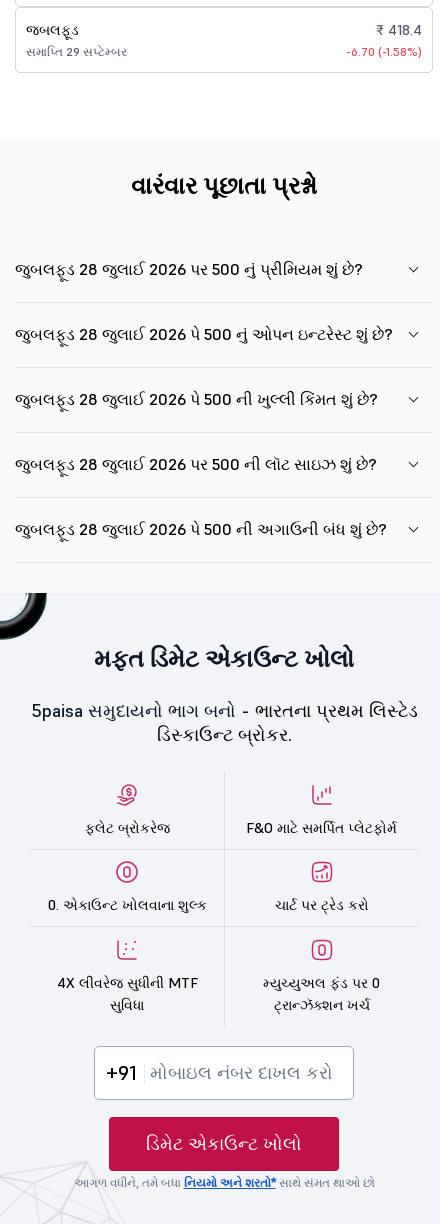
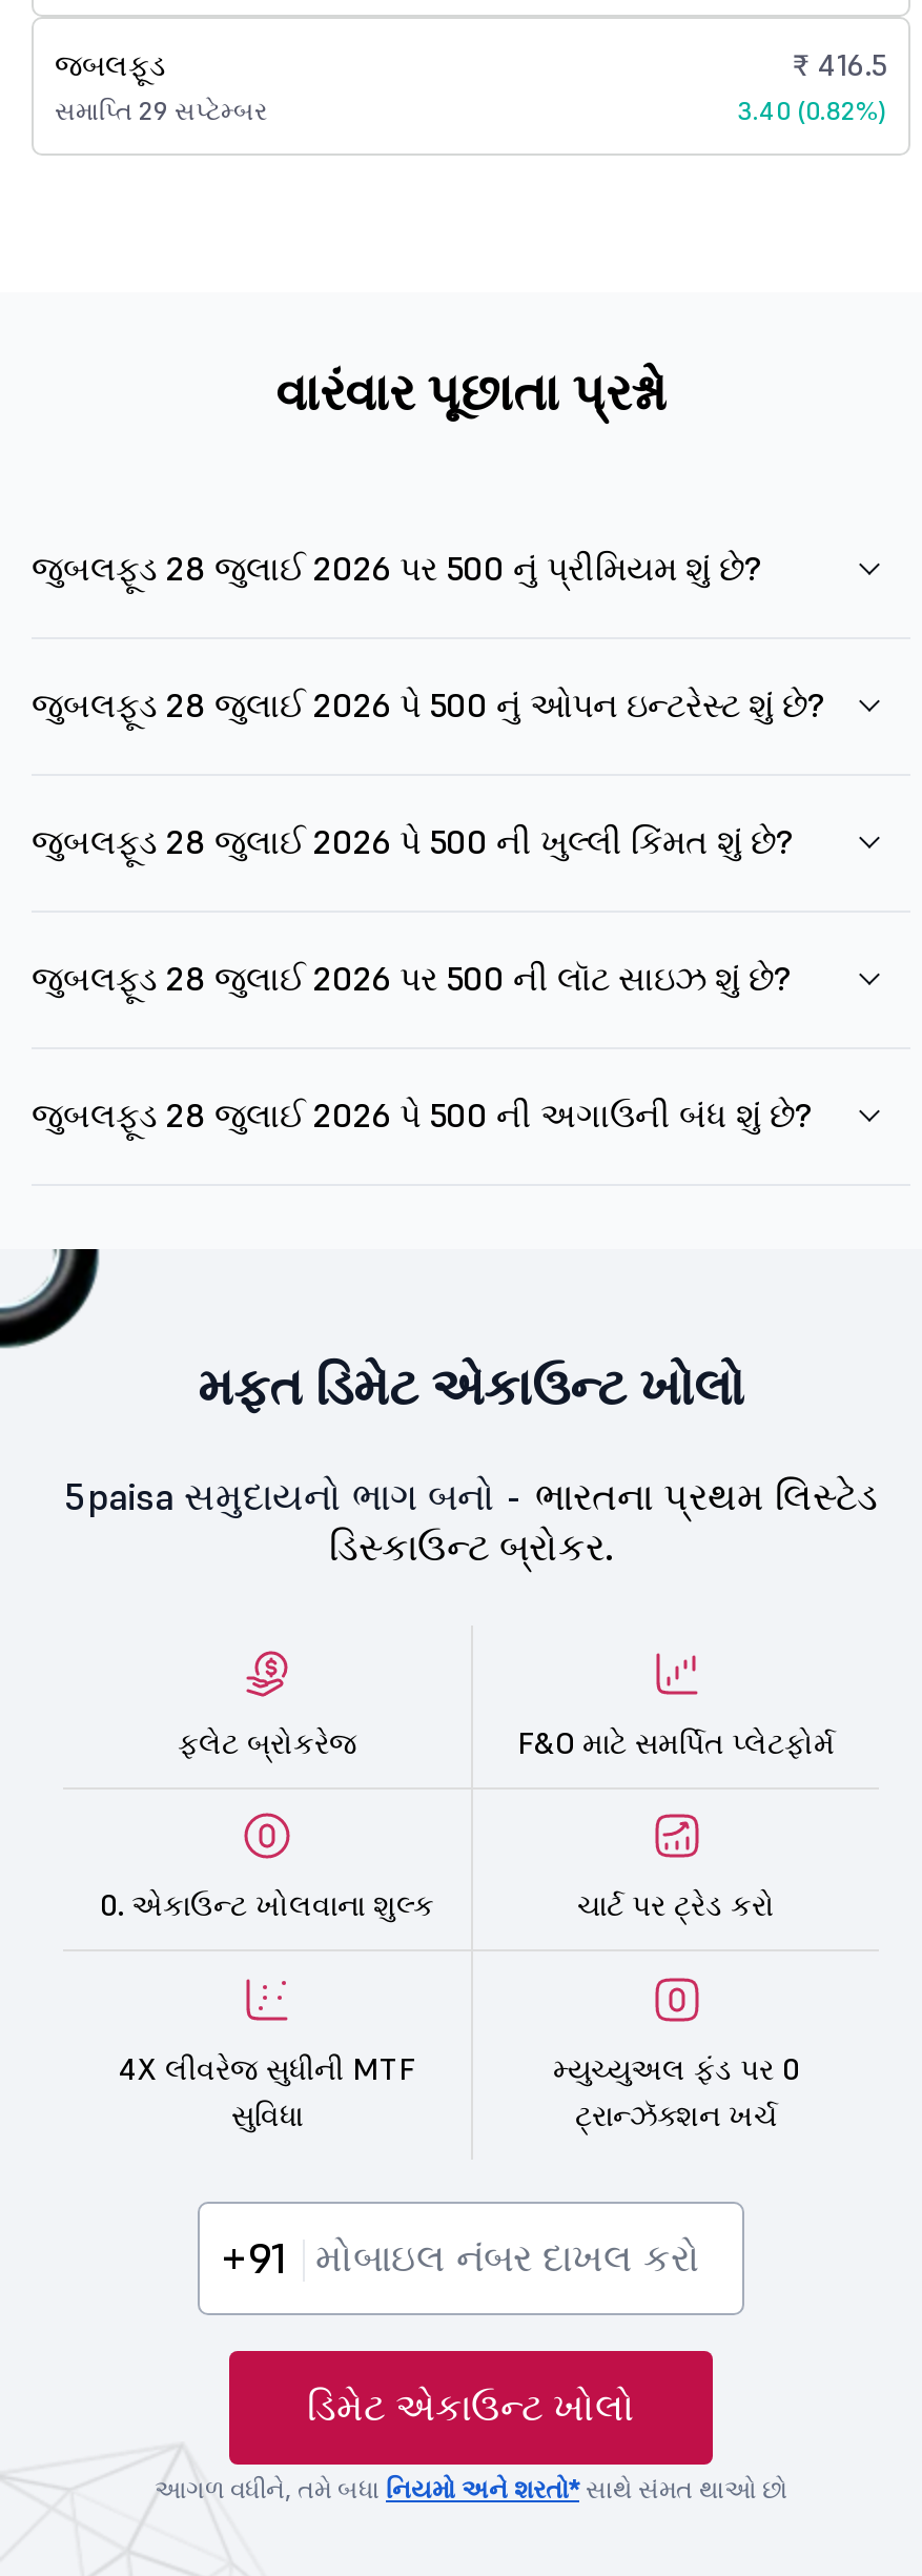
[376,21,422,39] ₹ 418.4 -> [793,46,887,84] ₹ 416.5
[346,44,422,59] -6.70 (-1.58%) -> [738,95,887,126] 3.40 (0.82%)

